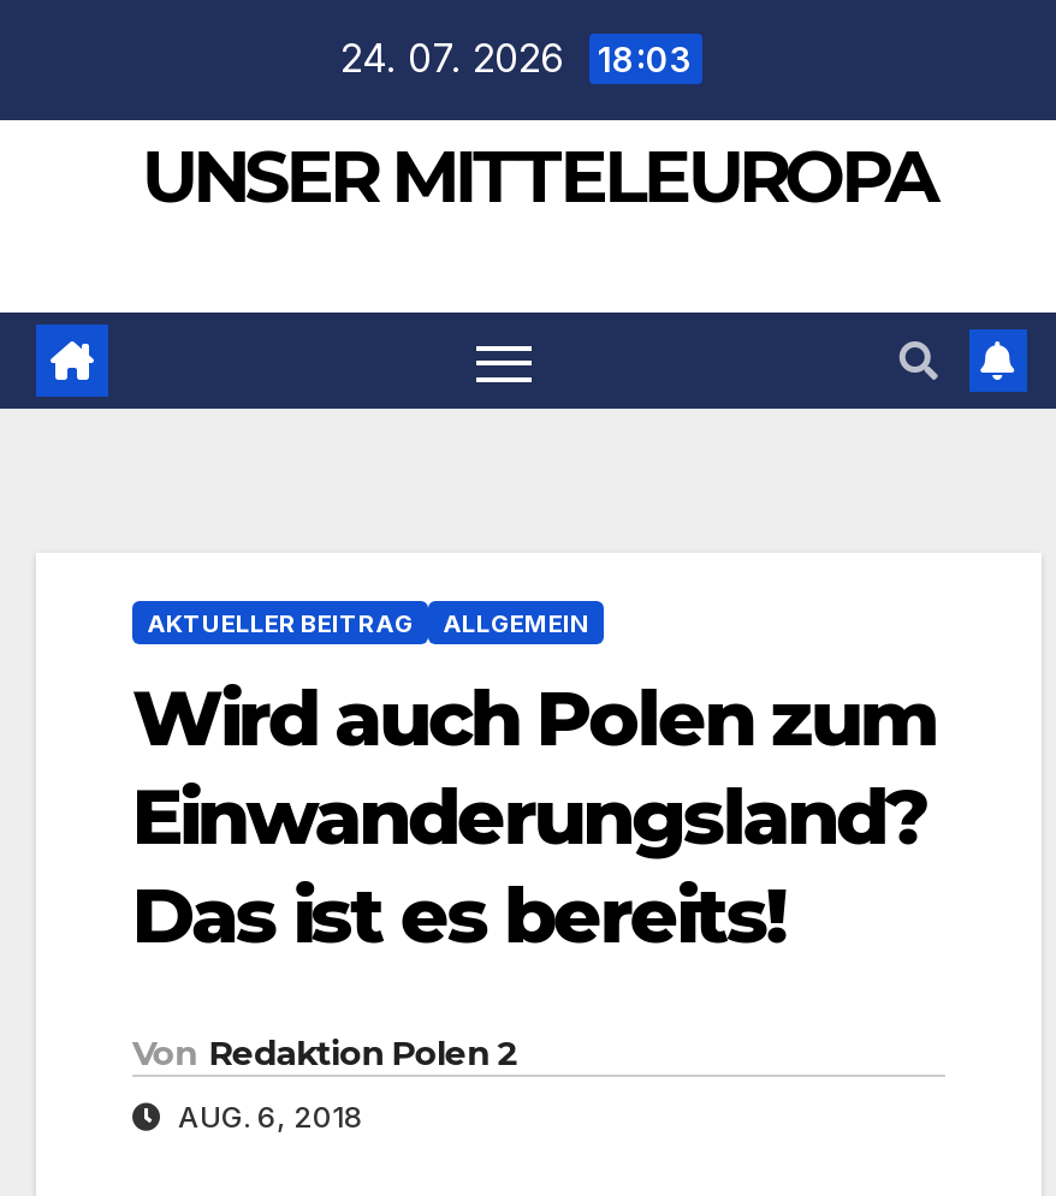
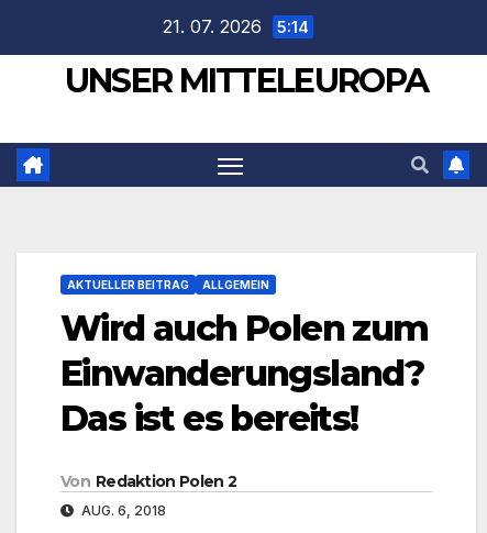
[340,34,692,82] 24. 07. 2026 18:03 -> [163,15,309,37] 21. 07. 2026 5:14

